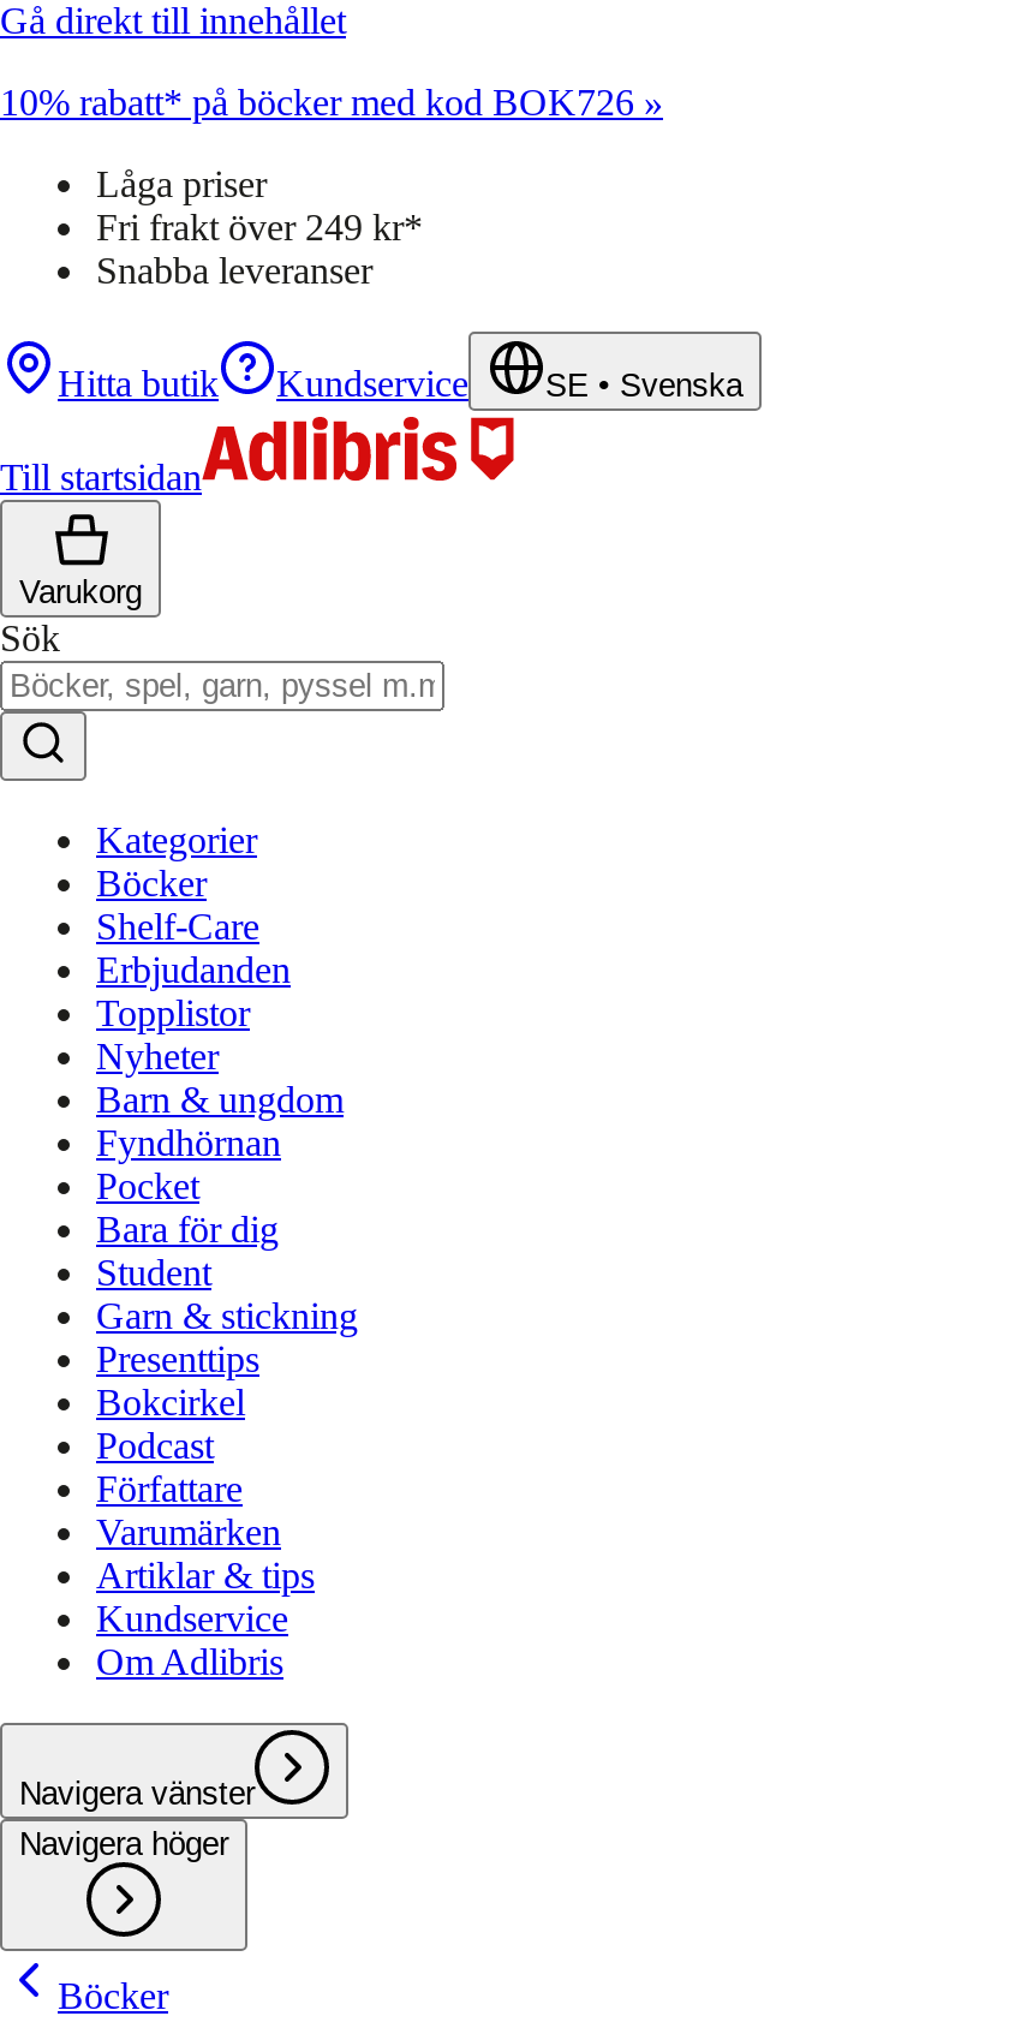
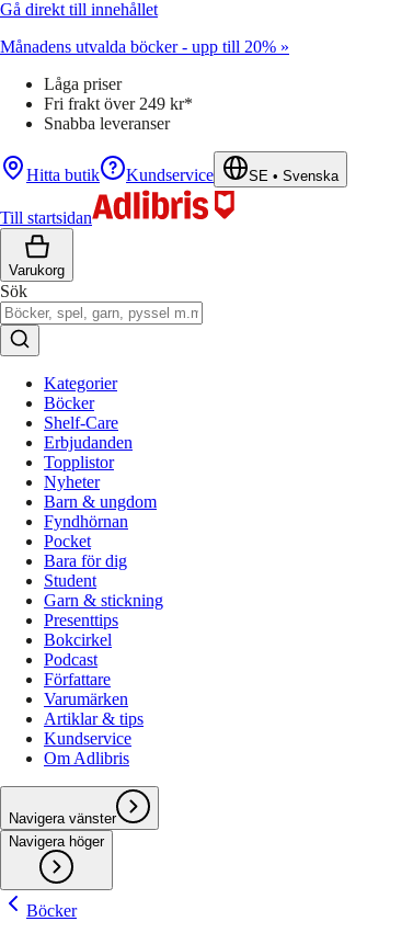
[0,82,663,123] 10% rabatt* på böcker med kod BOK726 » -> [0,37,289,56] Månadens utvalda böcker - upp till 20% »

